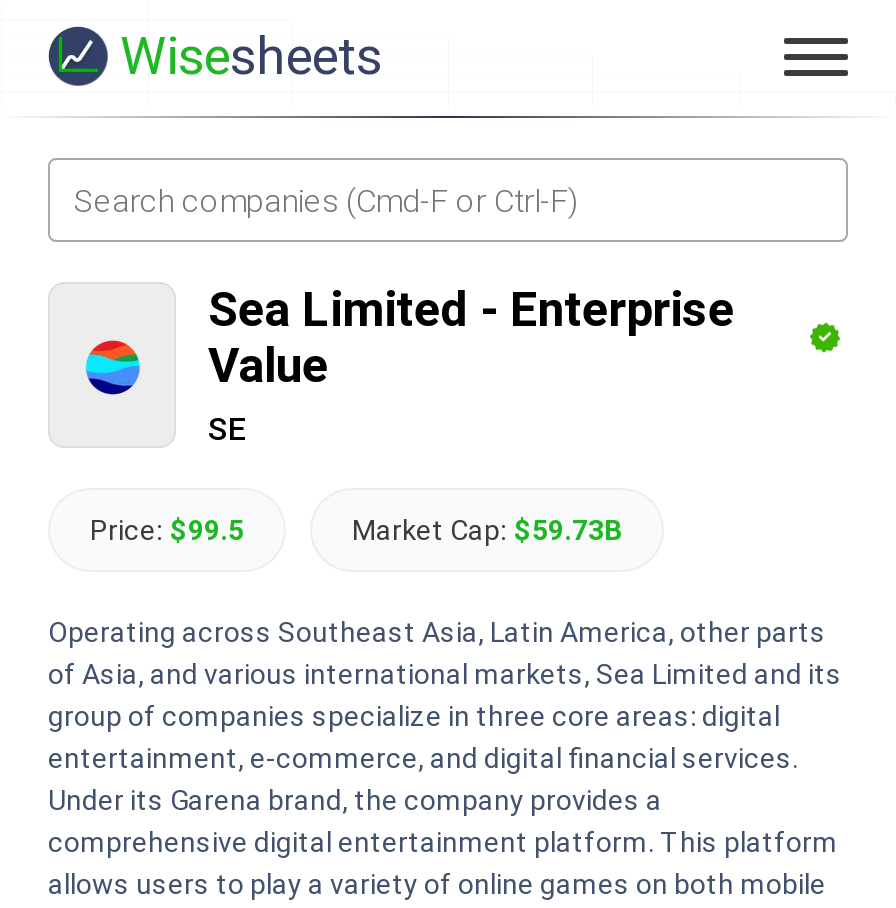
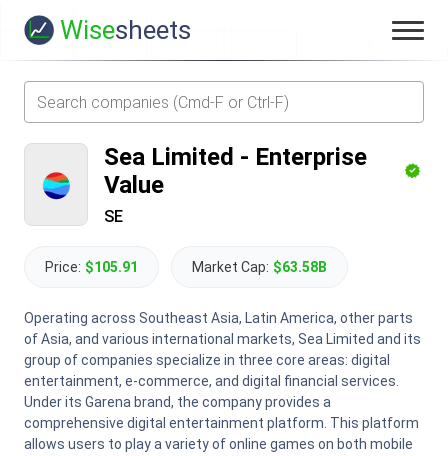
[90,514,244,546] Price: $99.5 -> [45,259,138,275] Price: $105.91
[352,514,622,546] Market Cap: $59.73B -> [192,259,327,275] Market Cap: $63.58B

